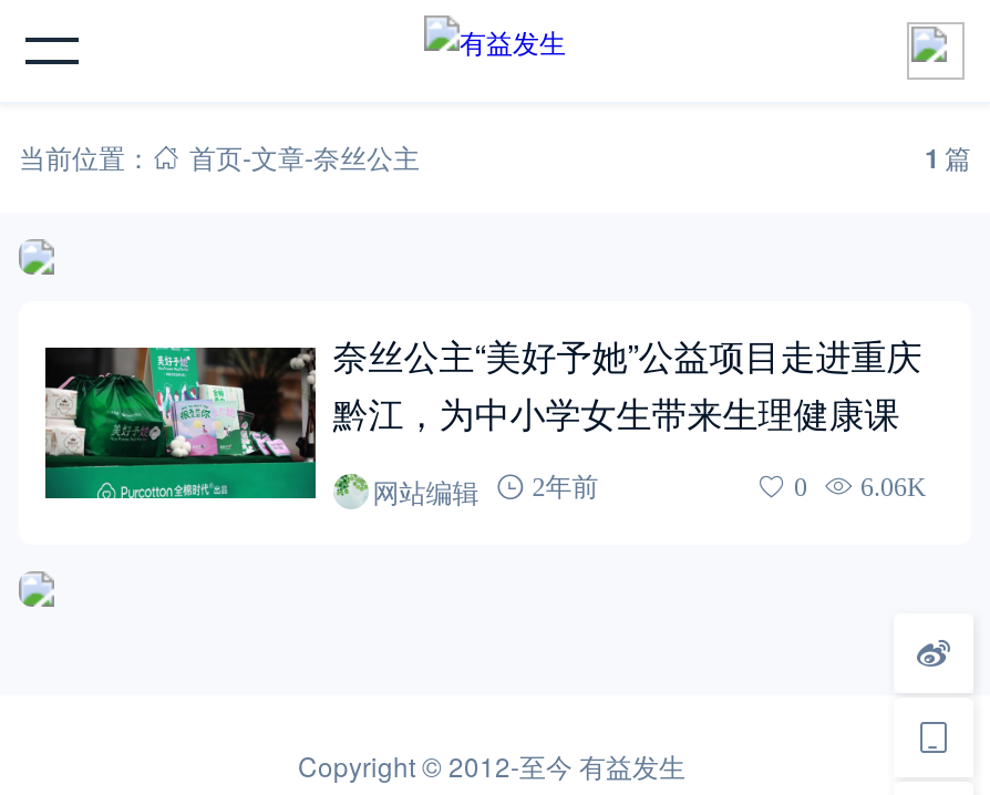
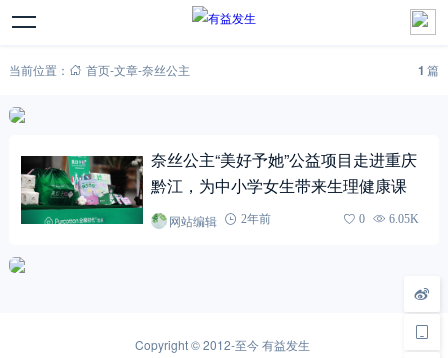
[794,472,927,500] 0 6.06K -> [359,212,419,225] 0 6.05K

